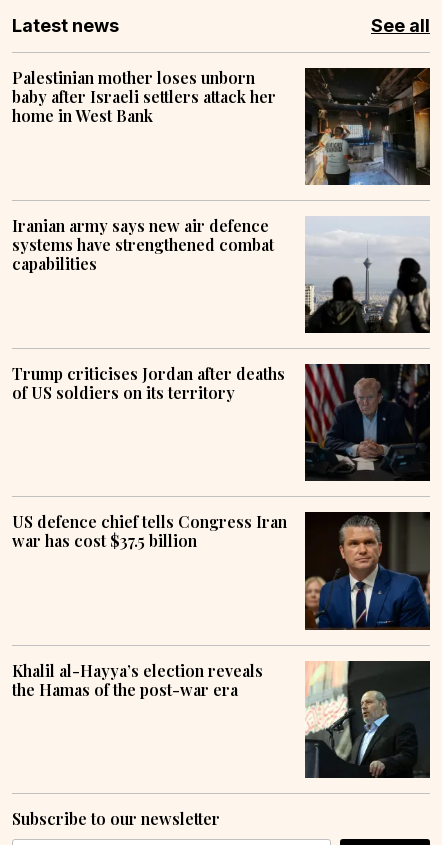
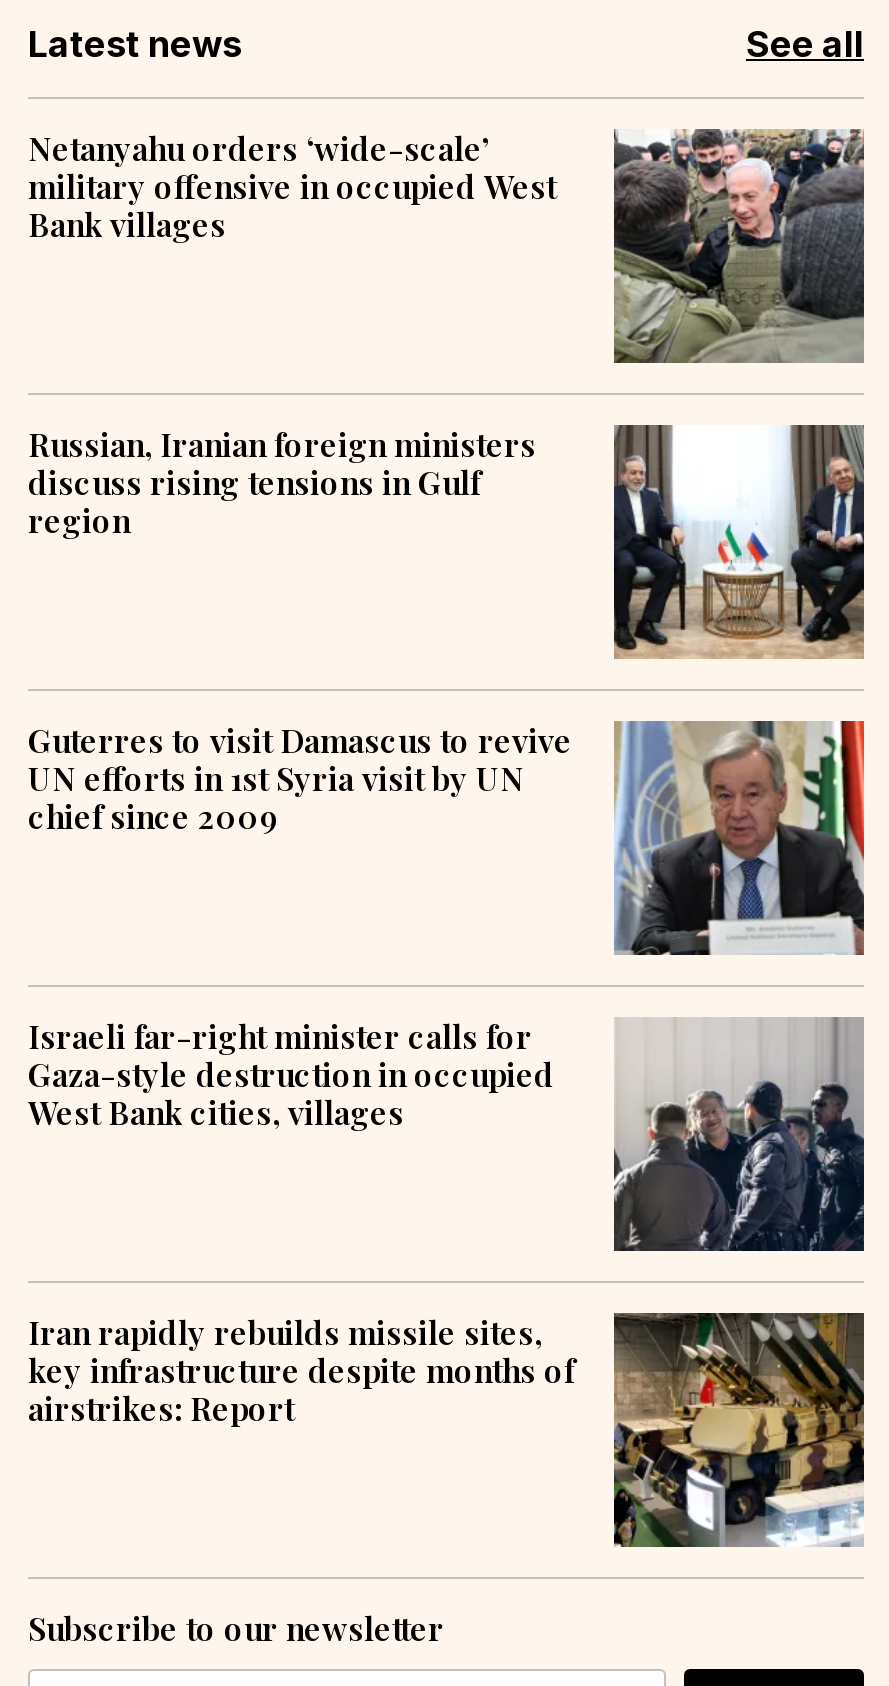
[12,67,431,185] [image] | Palestinian mother loses unborn | baby after Israeli settlers attack her | home in West Bank -> [28,127,866,364] [image] | Netanyahu orders ‘wide-scale’ | military offensive in occupied West | Bank villages
[12,215,430,334] [image] | Iranian army says new air defence | systems have strengthened combat | capabilities -> [28,423,866,660] [image] | Russian, Iranian foreign ministers | discuss rising tensions in Gulf | region
[12,363,431,482] [image] | Trump criticises Jordan after deaths | of US soldiers on its territory -> [28,719,866,956] [image] | Guterres to visit Damascus to revive | UN efforts in 1st Syria visit by UN | chief since 2009
[12,511,431,631] [image] | US defence chief tells Congress Iran | war has cost $37.5 billion -> [28,1015,866,1254] [image] | Israeli far-right minister calls for | Gaza-style destruction in occupied | West Bank cities, villages
[12,659,263,699] Khalil al-Hayya’s election reveals | the Hamas of the post-war era -> [28,1311,574,1429] Iran rapidly rebuilds missile sites, | key infrastructure despite months of | airstrikes: Report
[305,660,431,779] [image] -> [612,1310,866,1550] [image]

